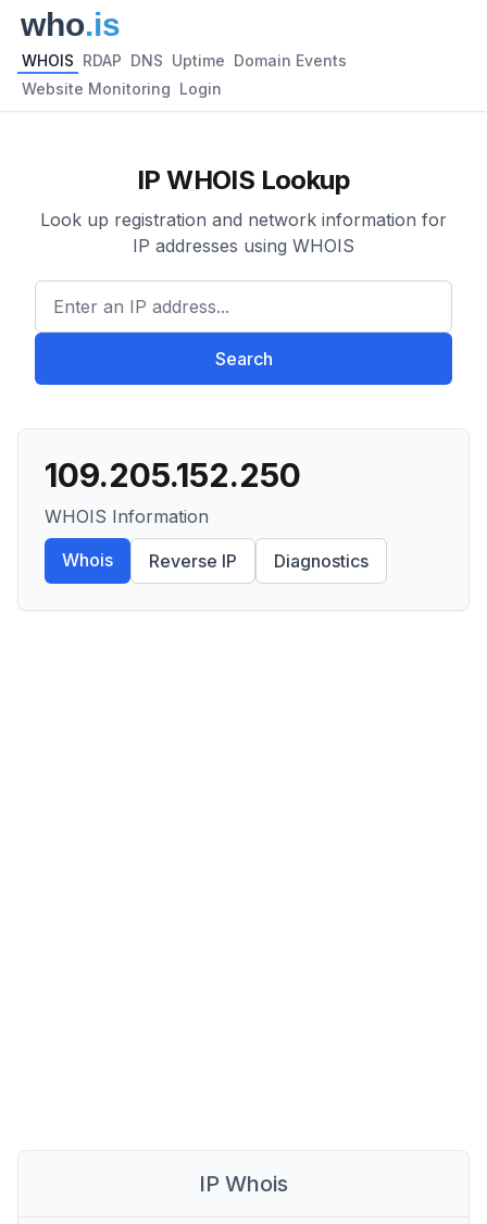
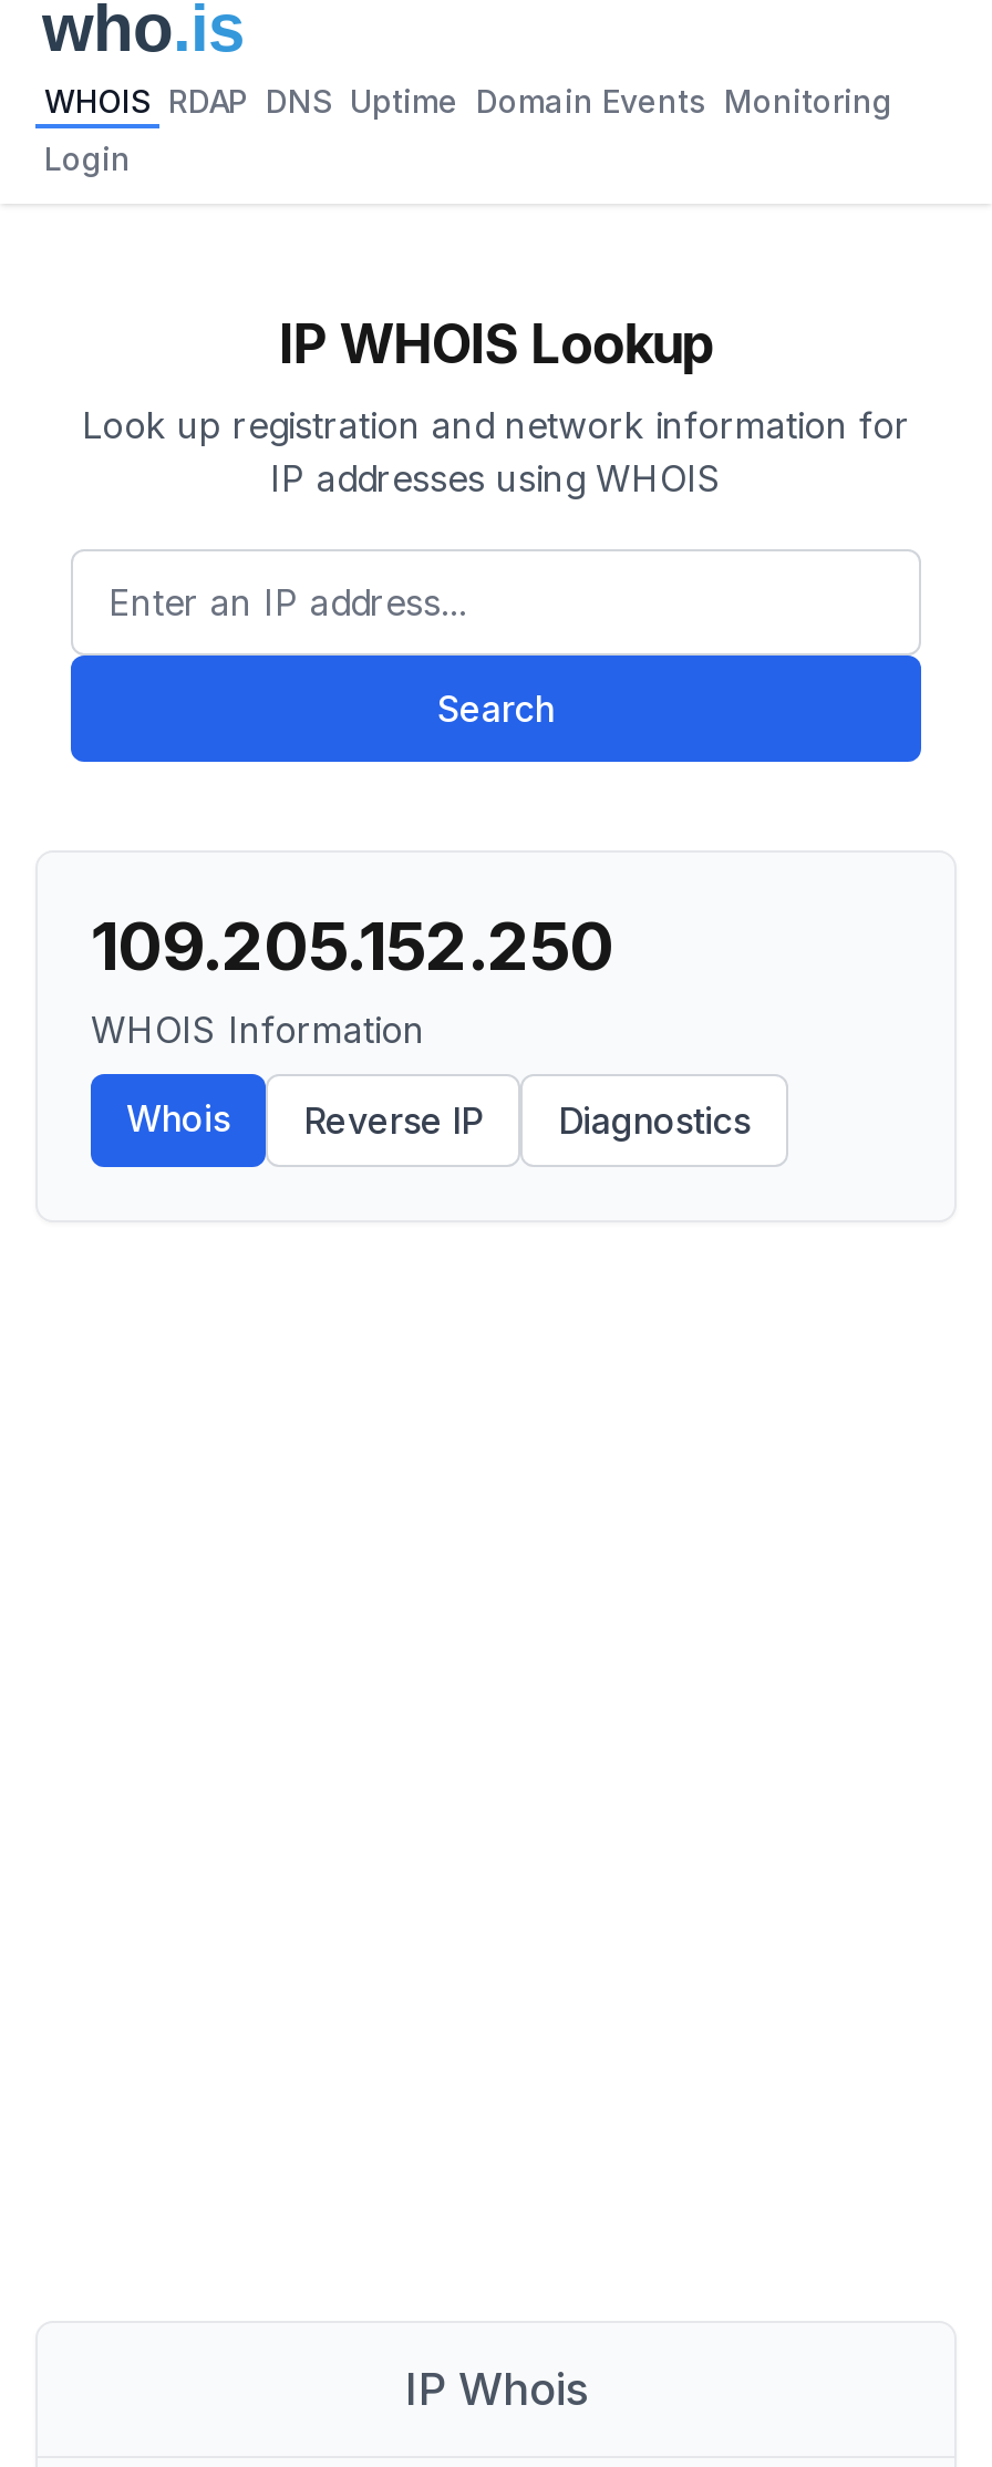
[22,51,347,70] WHOIS RDAP DNS Uptime Domain Events -> [44,82,892,120] WHOIS RDAP DNS Uptime Domain Events Monitoring
[22,79,222,98] Website Monitoring Login -> [44,140,131,177] Login

